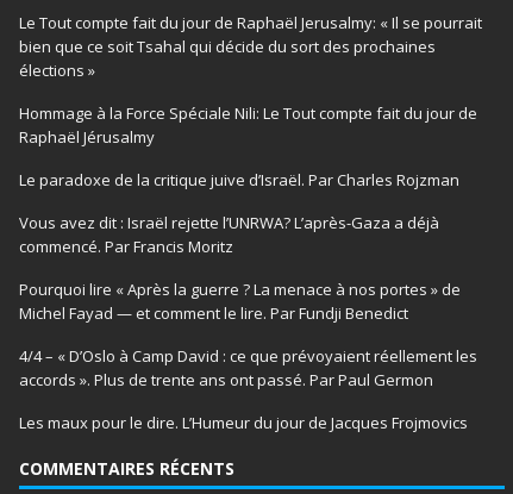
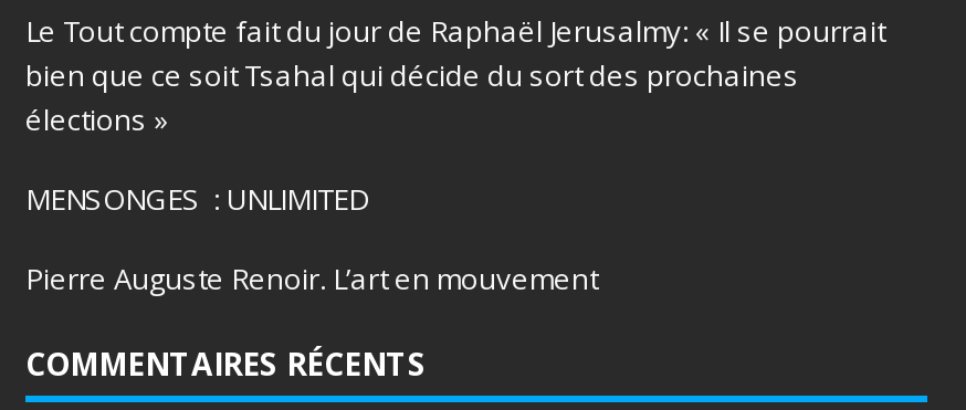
[19,102,477,433] Hommage à la Force Spéciale Nili: Le Tout compte fait du jour de | Raphaël Jérusalmy | Le paradoxe de la critique juive d’Israël. Par Charles Rojzman | Vous avez dit : Israël rejette l’UNRWA? L’après-Gaza a déjà | commencé. Par Francis Moritz | Pourquoi lire « Après la guerre ? La menace à nos portes » de | Michel Fayad — et comment le lire. Par Fundji Benedict | 4/4 – « D’Oslo à Camp David : ce que prévoyaient réellement les | accords ». Plus de trente ans ont passé. Par Paul Germon | Les maux pour le dire. L’Humeur du jour de Jacques Frojmovics -> [25,179,598,298] MENSONGES : UNLIMITED | Pierre Auguste Renoir. L’art en mouvement

